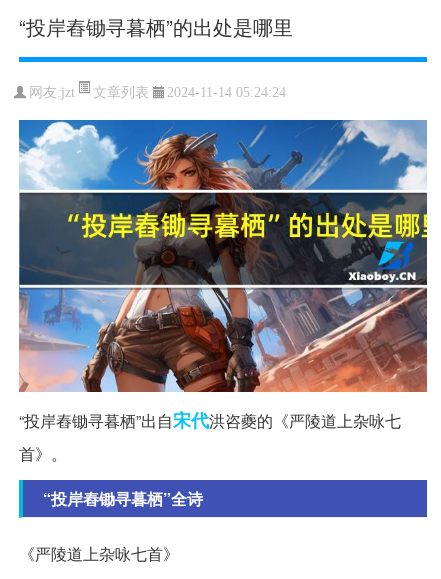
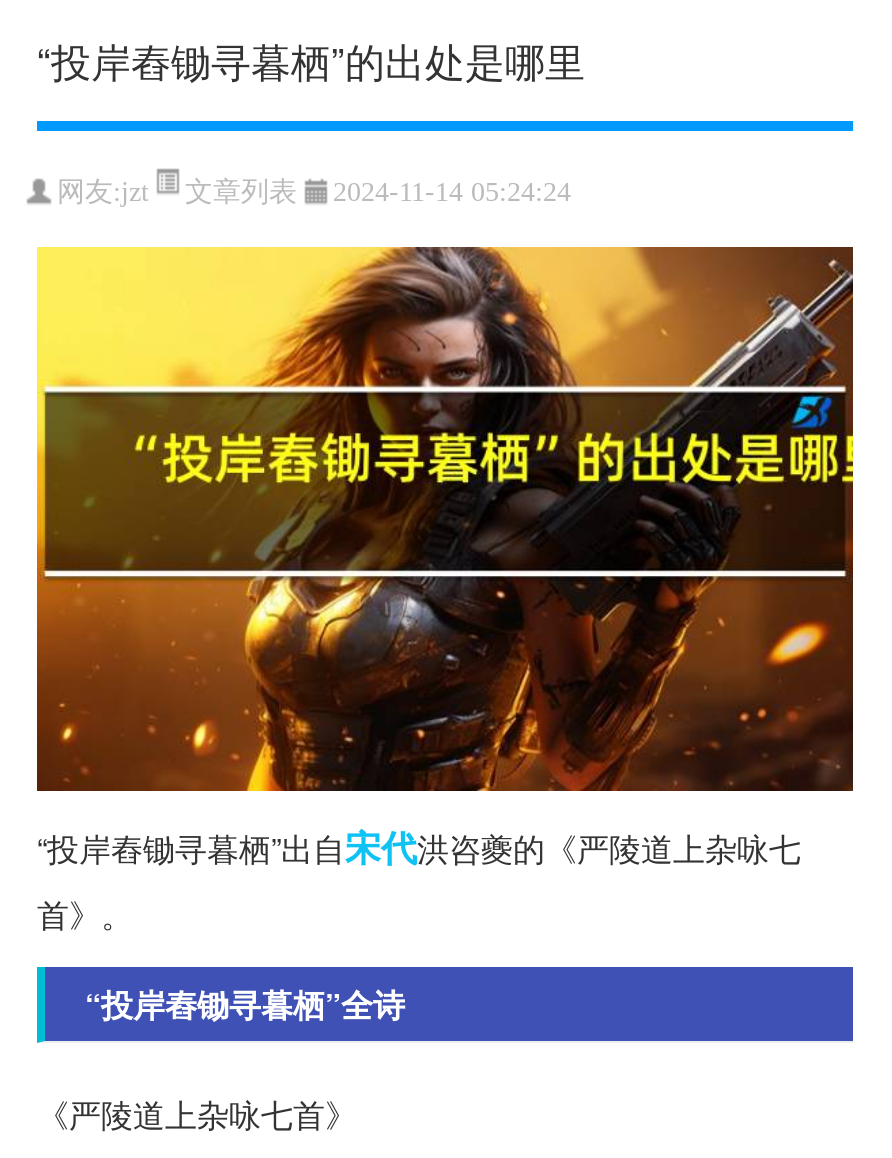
[18,119,428,393] [image] -> [35,245,855,793] [image]

